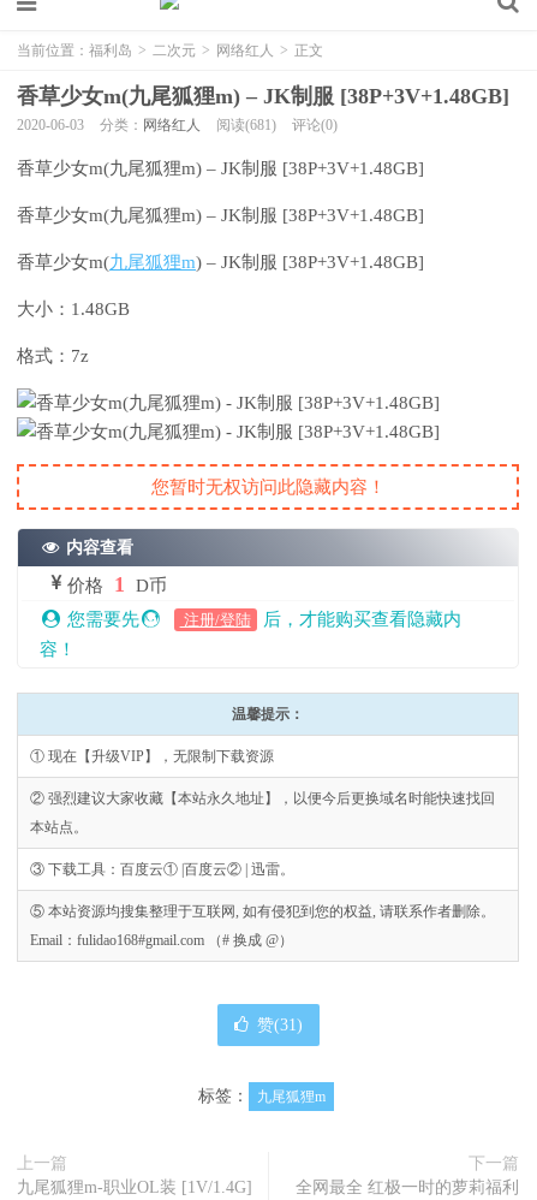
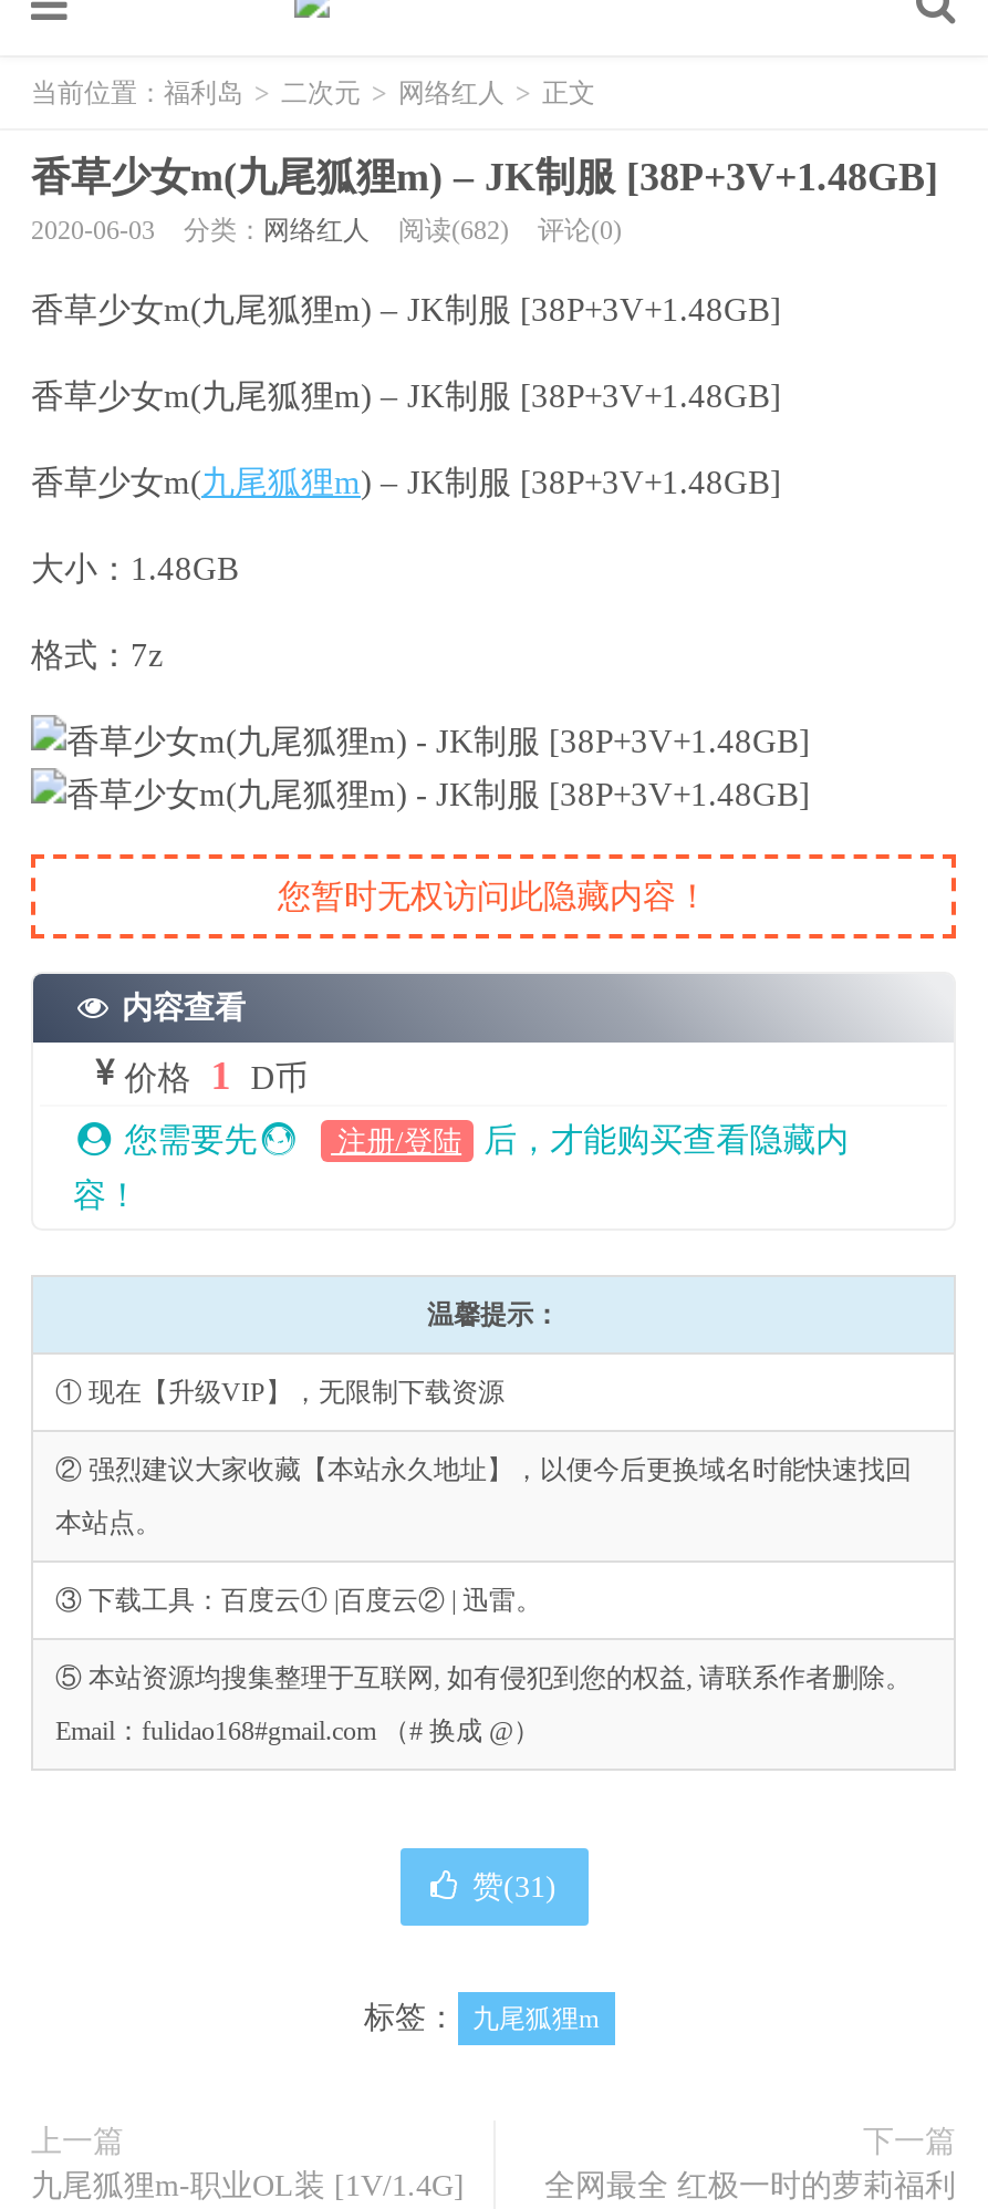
[17,117,338,133] 2020-06-03 分类：网络红人 阅读(681) 评论(0) -> [31,215,622,246] 2020-06-03 分类：网络红人 阅读(682) 评论(0)

